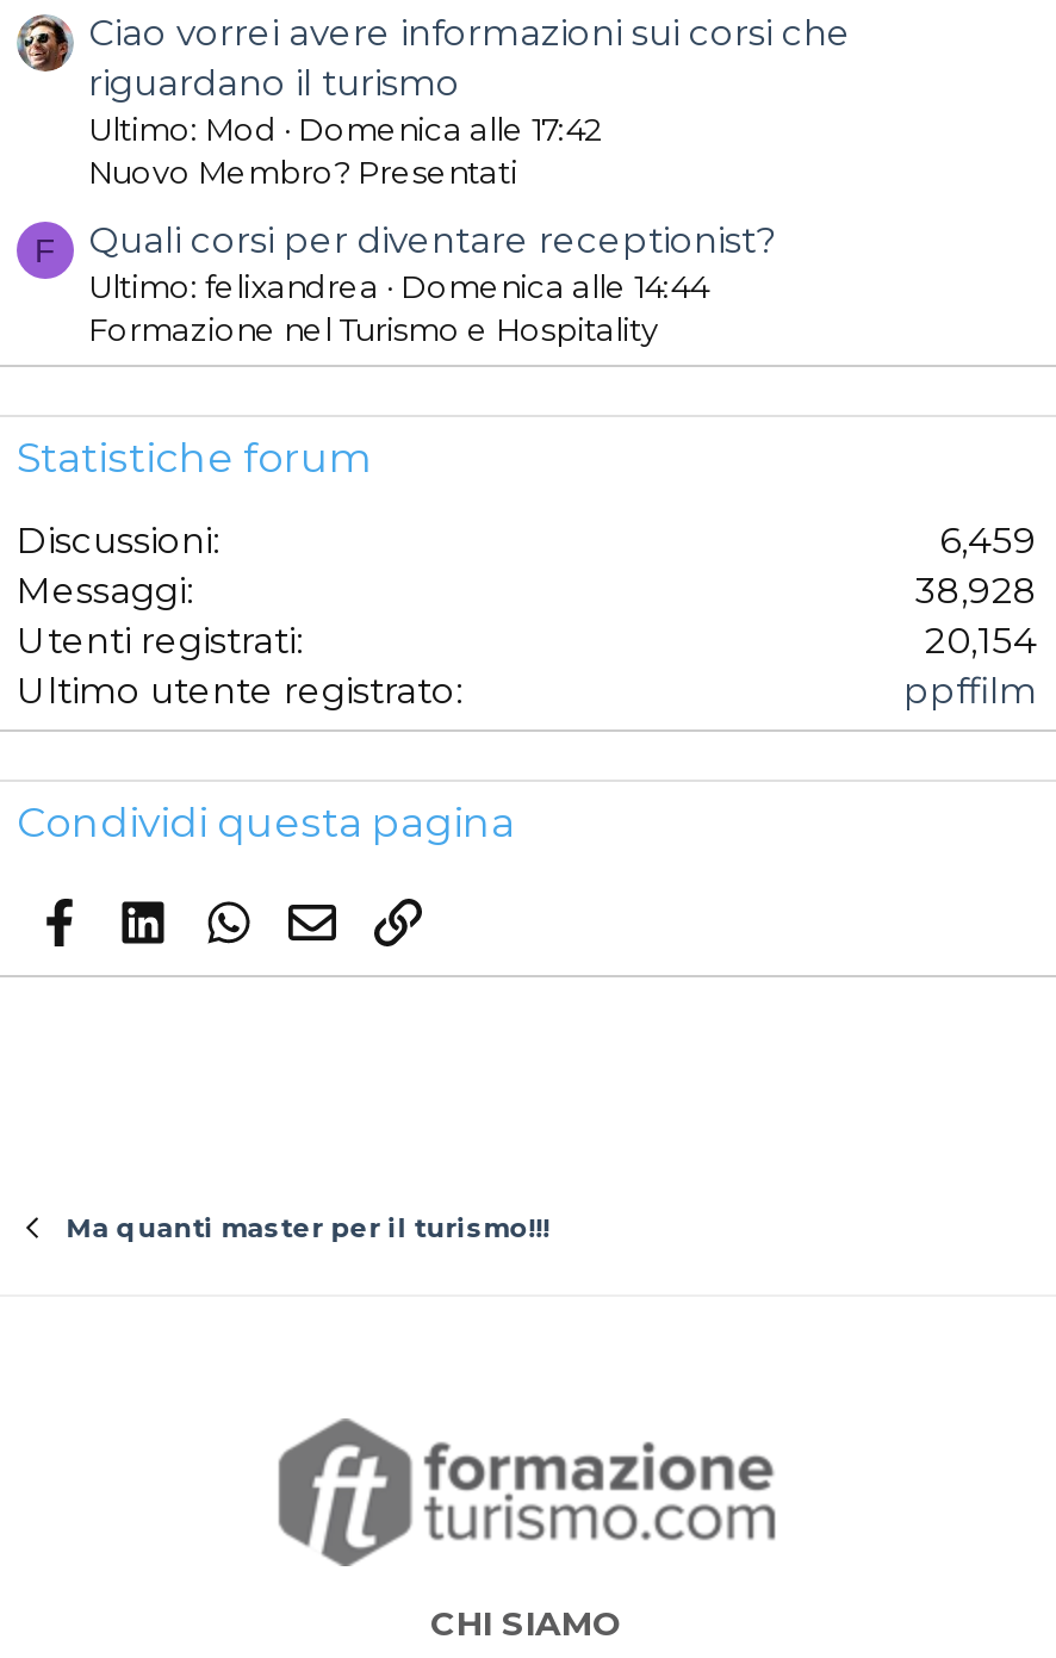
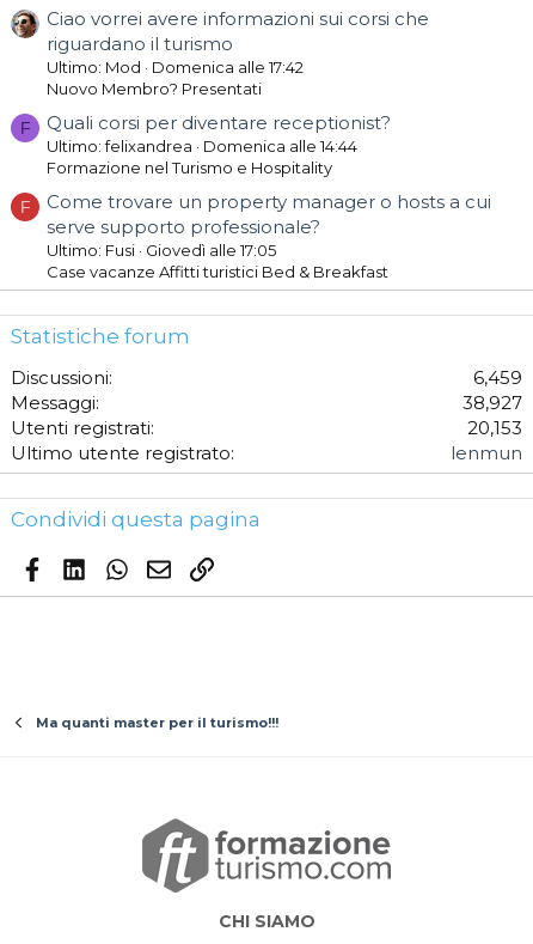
none -> [20,191,491,282] F | Come trovare un property manager o hosts a cui | serve supporto professionale? | Ultimo: Fusi Giovedì alle 17:05 | Case vacanze Affitti turistici Bed & Breakfast
[915,569,1037,614] 38,928 -> [462,392,522,414] 38,927
[925,619,1037,664] 20,154 -> [467,417,522,440] 20,153
[903,669,1037,714] ppffilm -> [451,442,522,465] lenmun

